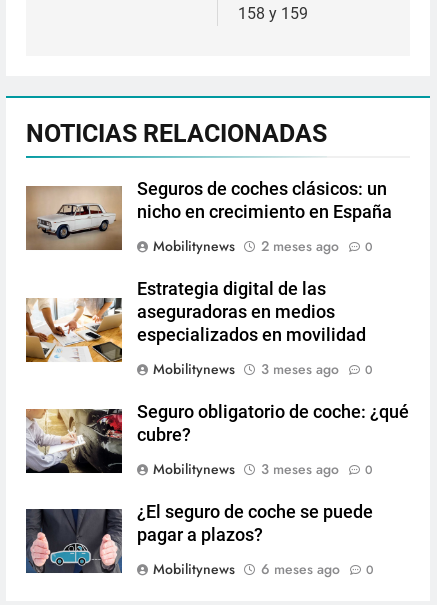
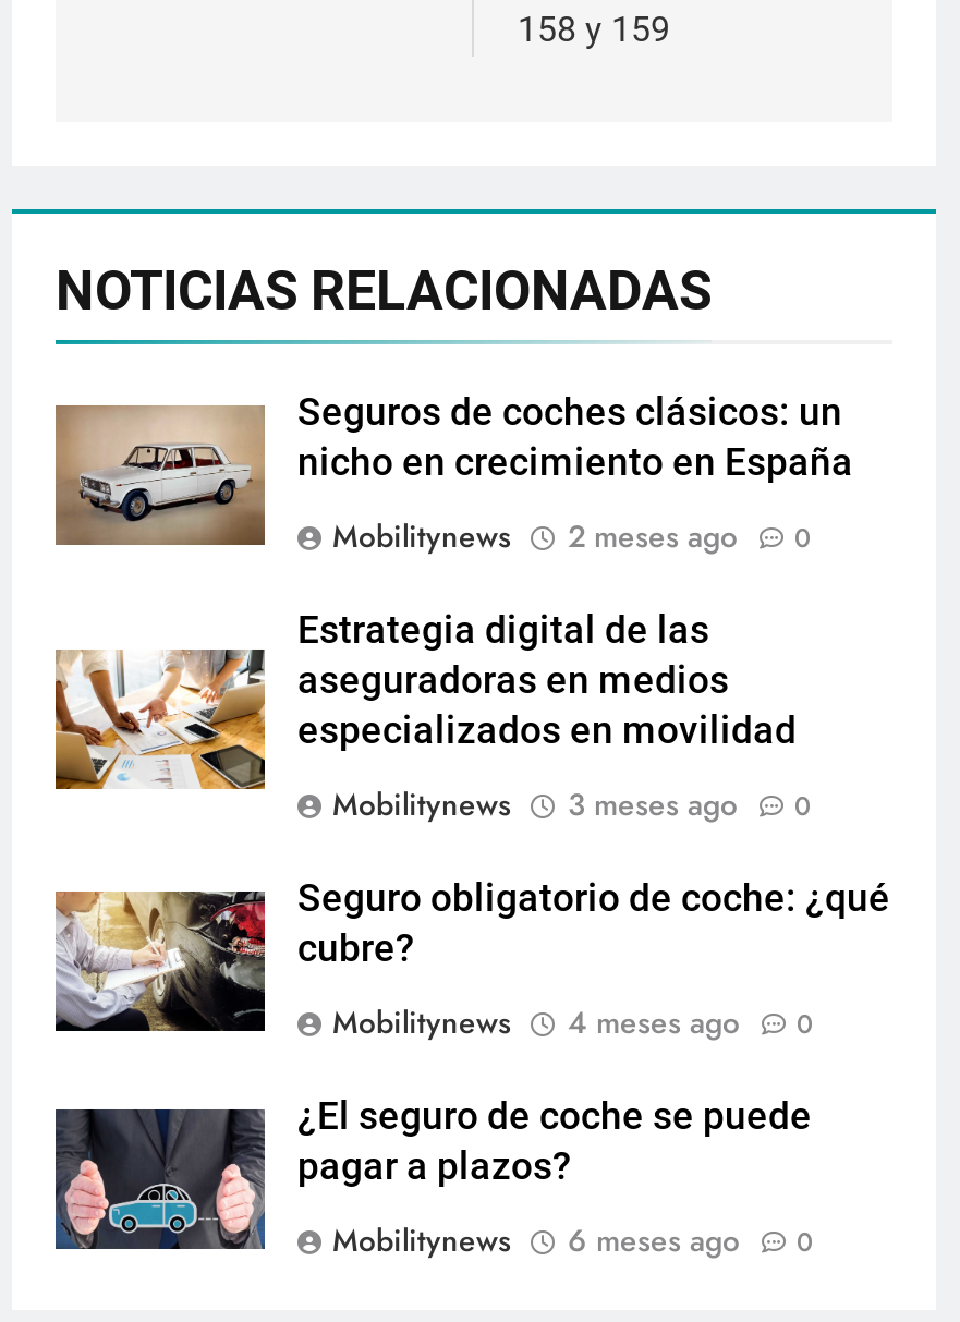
[153,459,373,479] Mobilitynews 3 meses ago 0 -> [332,1001,814,1045] Mobilitynews 4 meses ago 0

